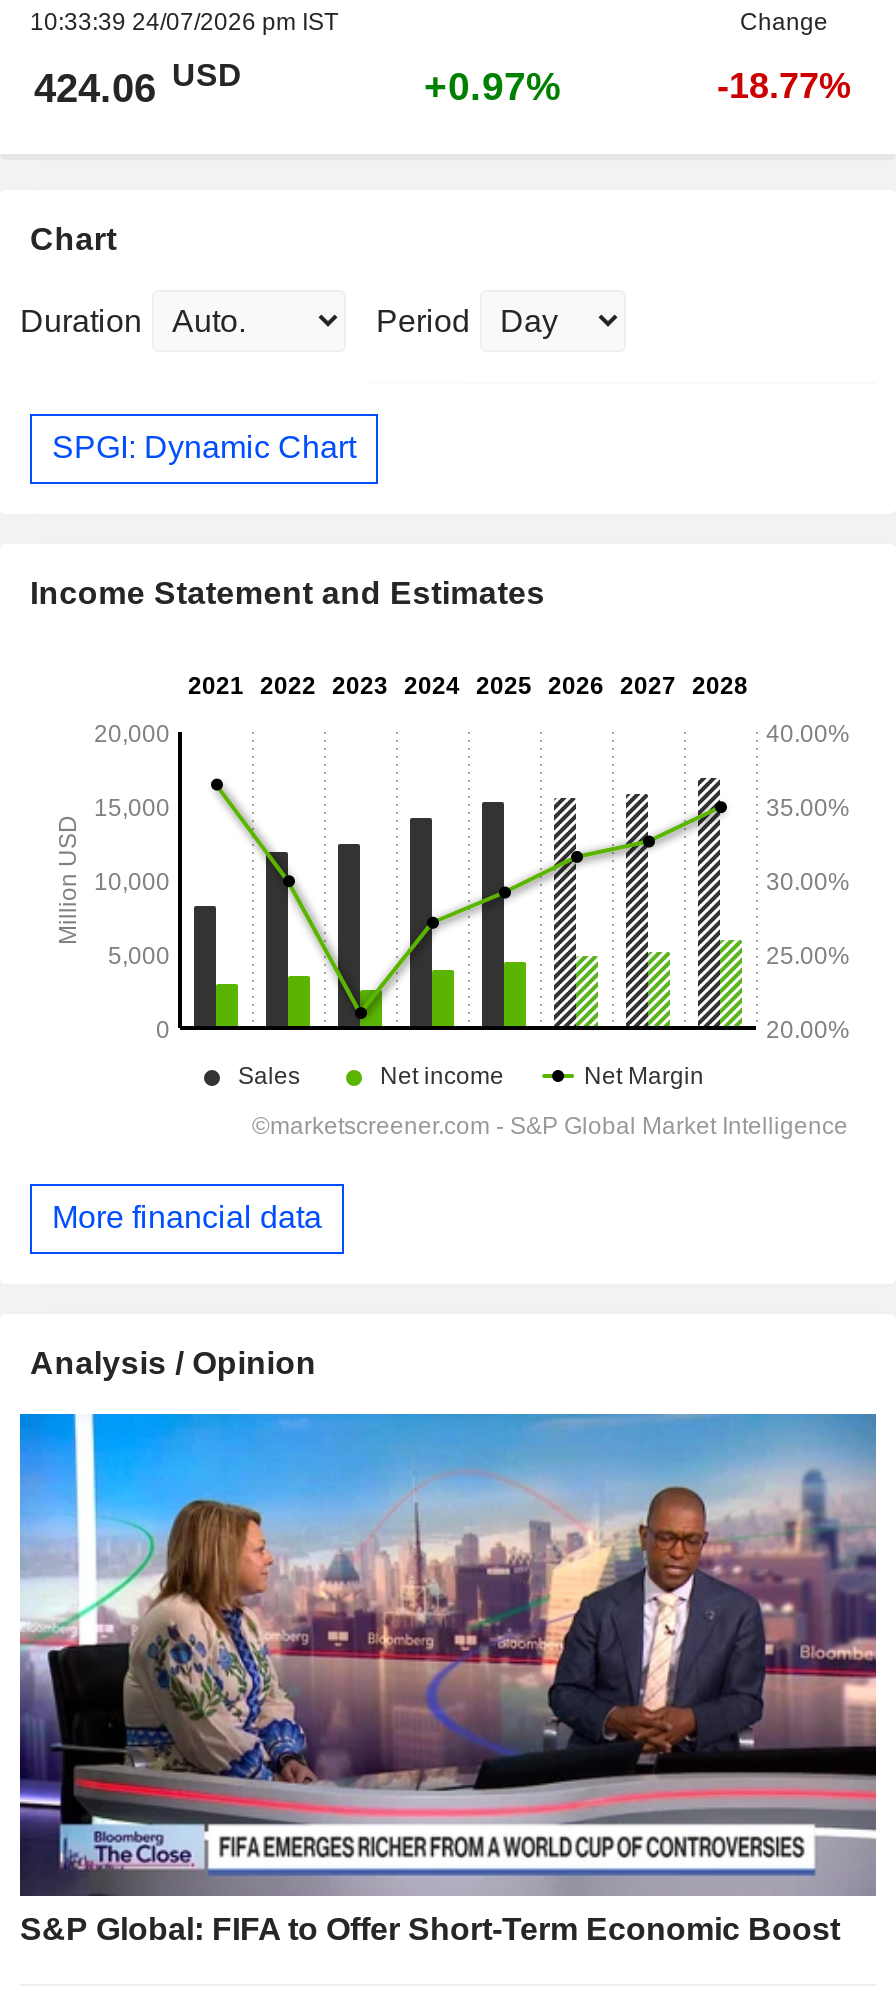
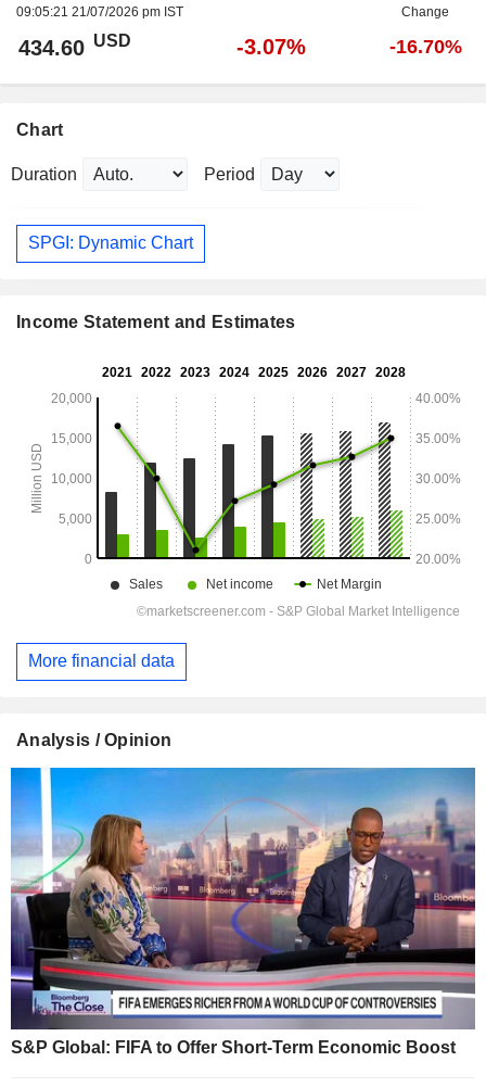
[30,7,338,35] 10:33:39 24/07/2026 pm IST -> [16,4,183,19] 09:05:21 21/07/2026 pm IST
[34,58,242,109] 424.06 USD -> [18,32,131,59] 434.60 USD
[424,63,562,107] +0.97% -> [236,34,306,58] -3.07%
[717,65,851,105] -18.77% -> [389,35,462,57] -16.70%

